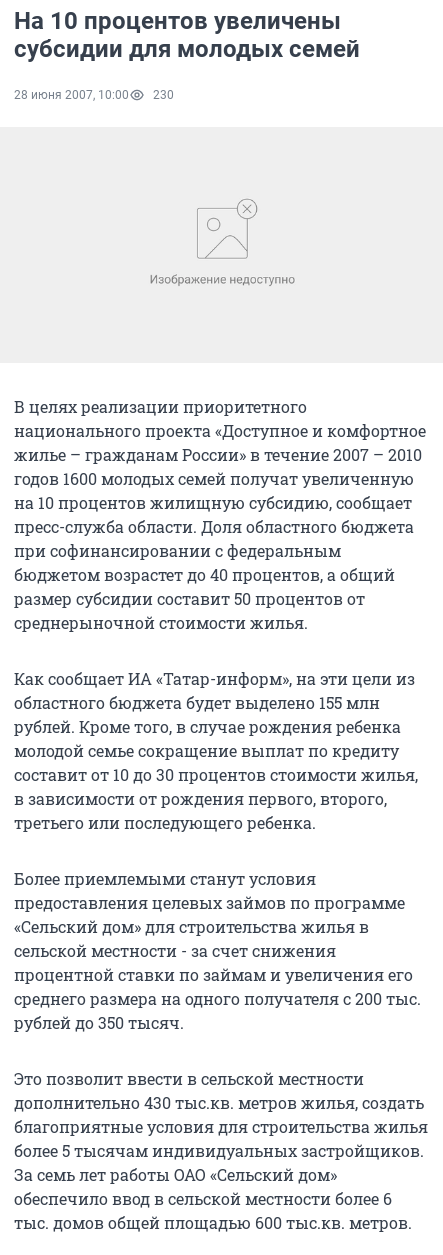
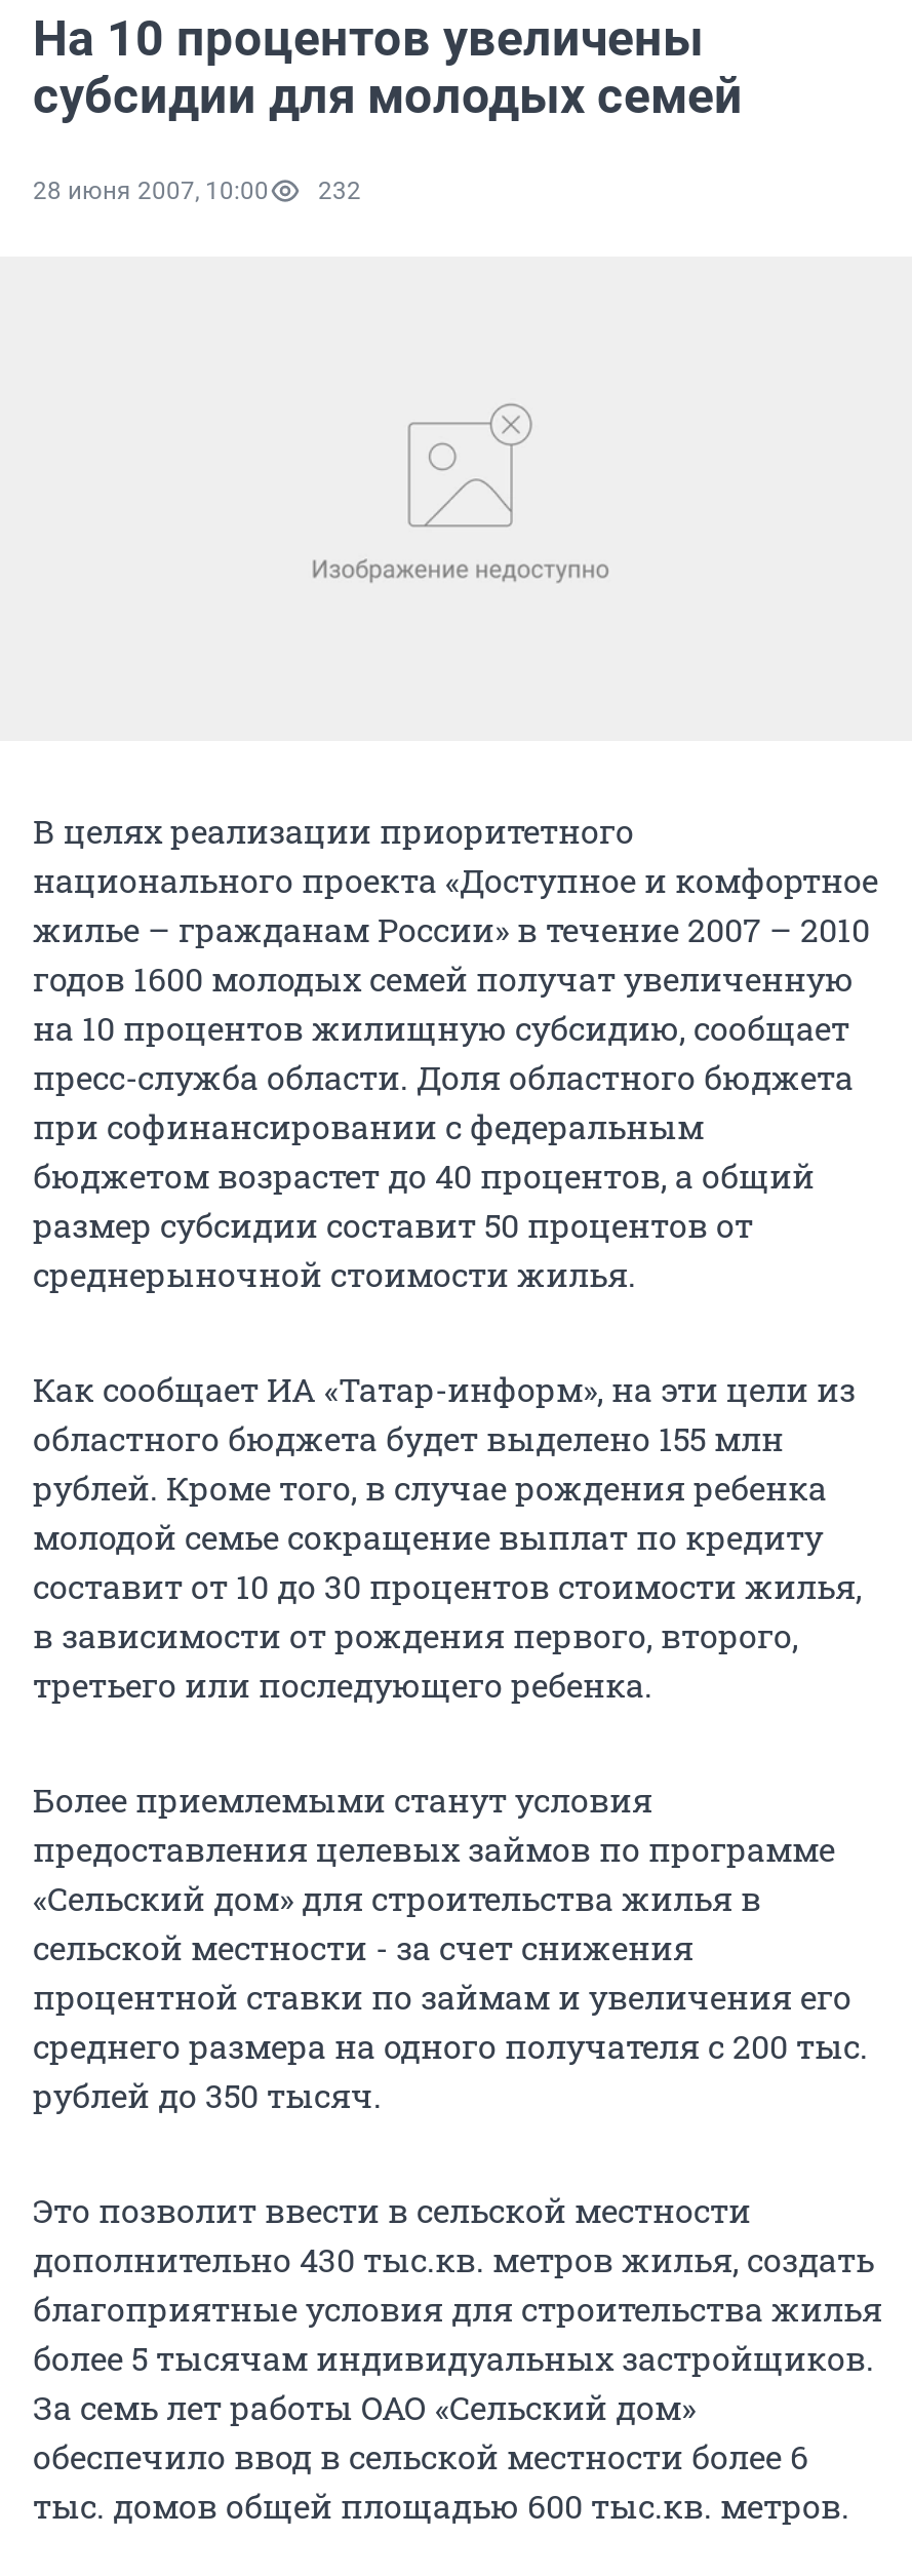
[14,88,174,102] 28 июня 2007, 10:00 230 -> [33,177,361,205] 28 июня 2007, 10:00 232

